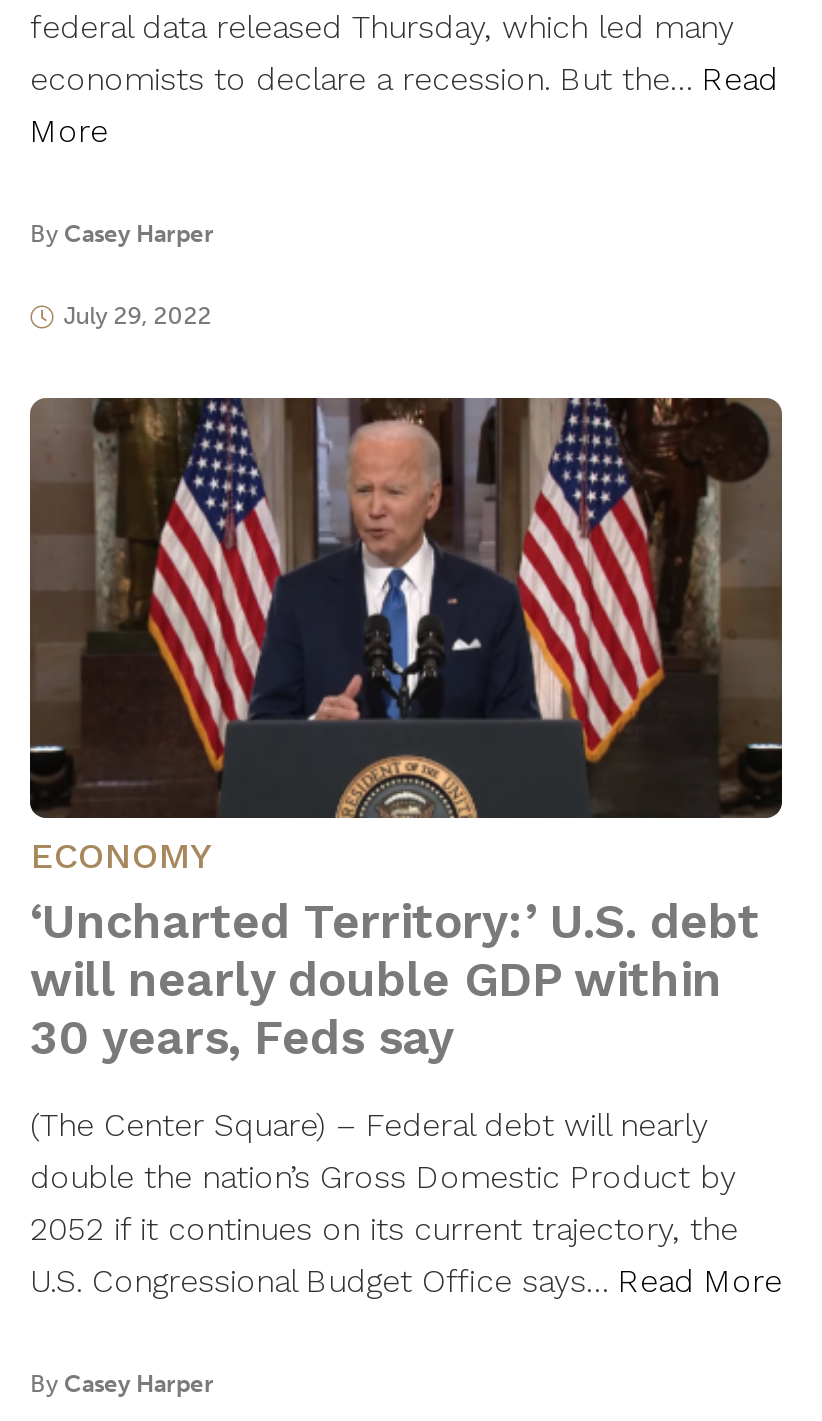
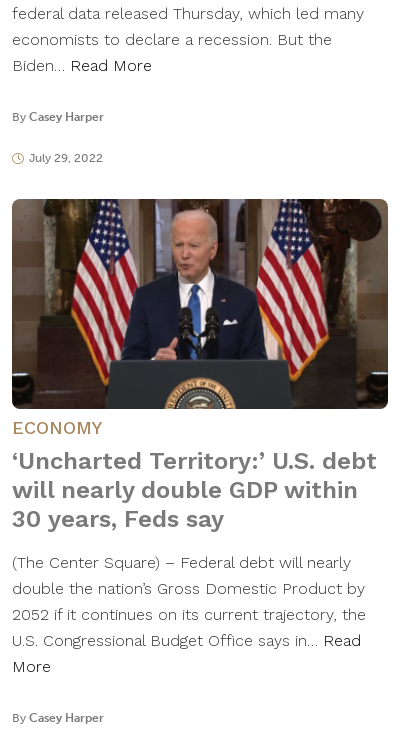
[30,60,778,150] economists to declare a recession. But the… Read | More -> [12,30,332,75] economists to declare a recession. But the | Biden… Read More
[30,1262,782,1300] U.S. Congressional Budget Office says… Read More -> [12,631,361,676] U.S. Congressional Budget Office says in… Read | More

